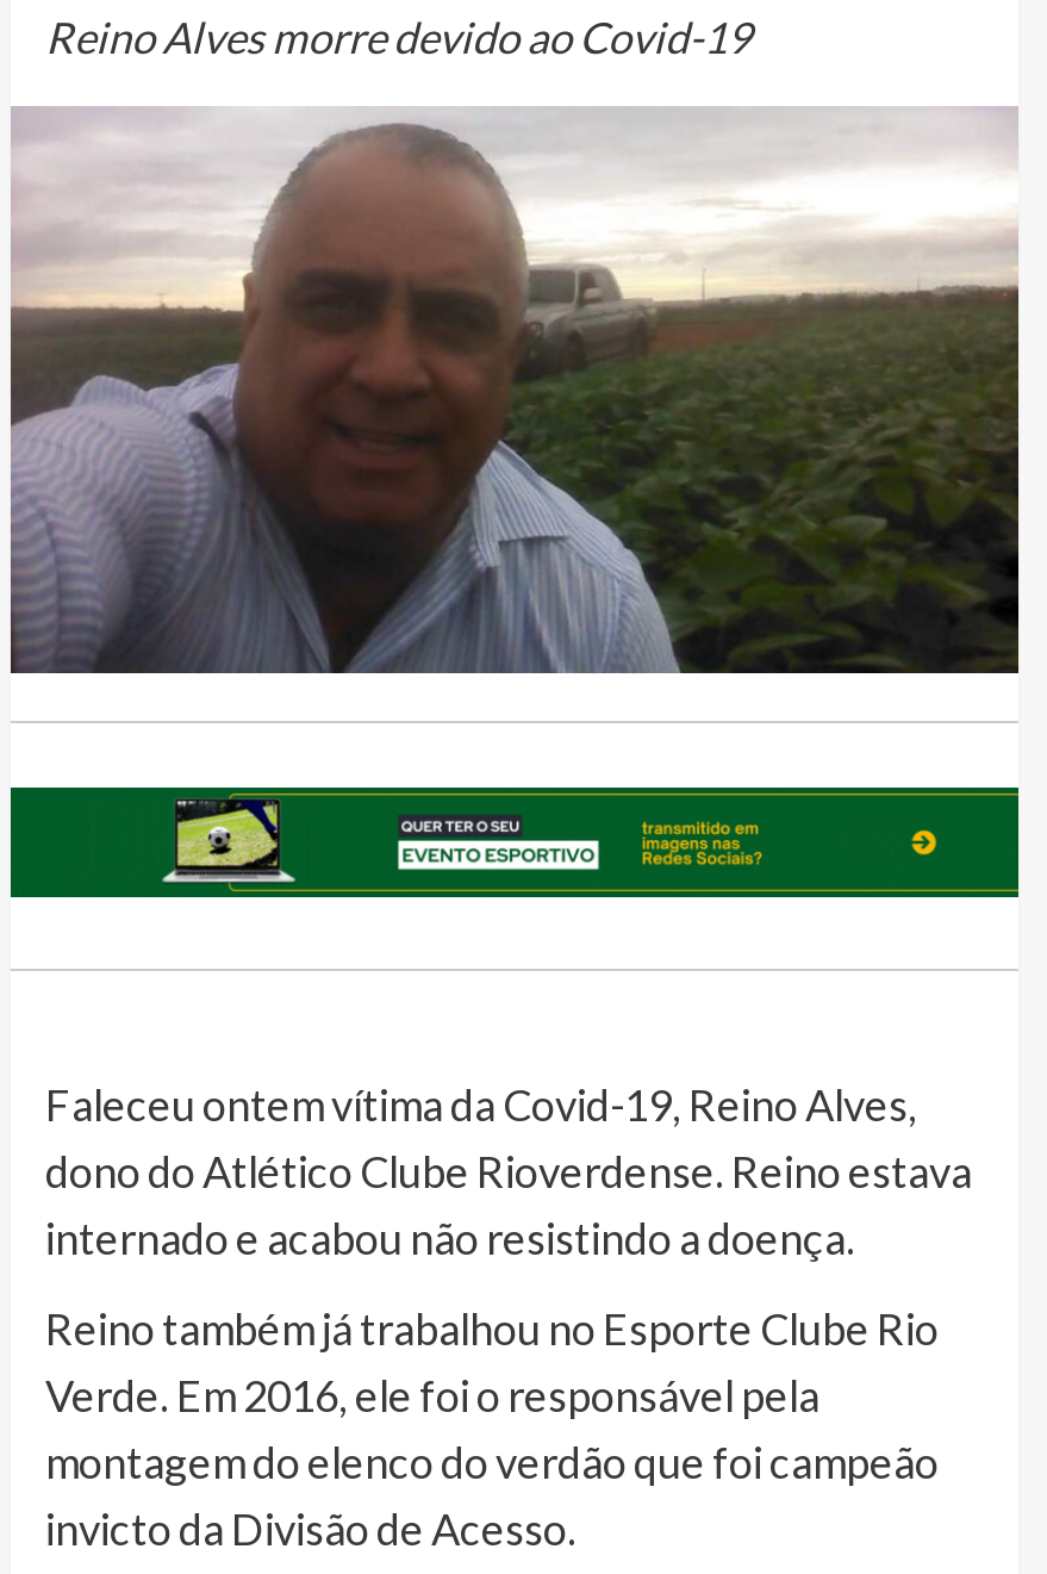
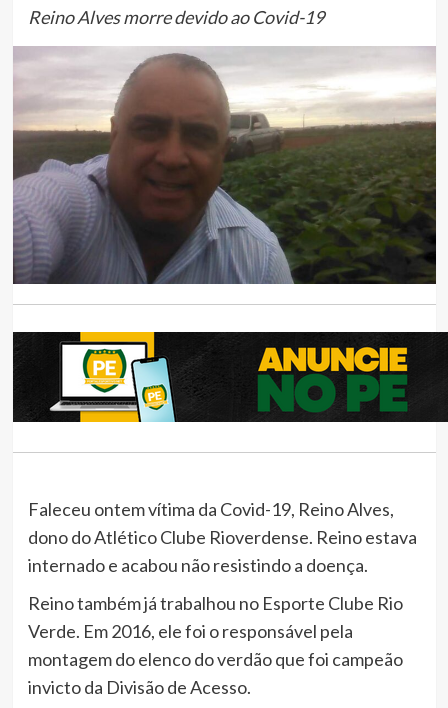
[11,785,1040,900] [image] -> [13,331,445,423] [image]

